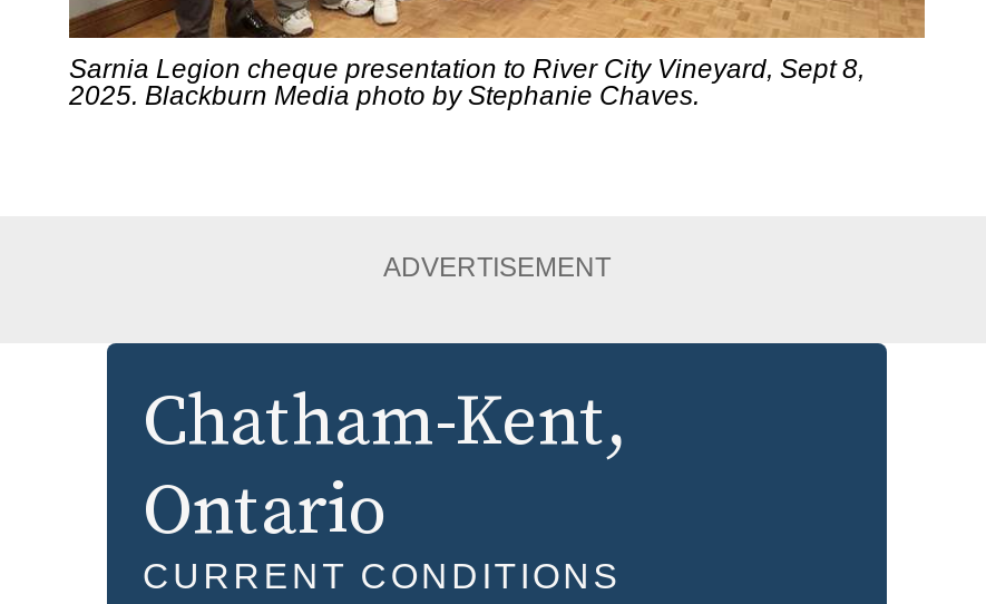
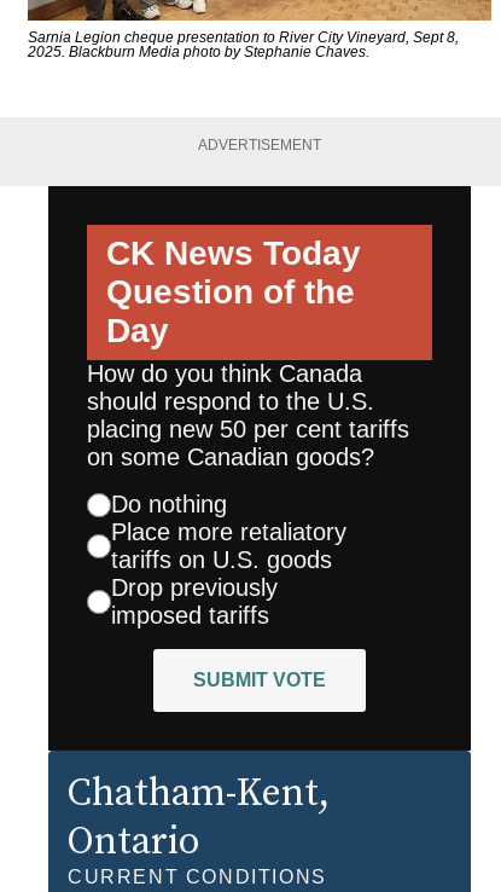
none -> [48,186,471,751] [image] | CK News Today | Question of the | Day | How do you think Canada | should respond to the U.S. | placing new 50 per cent tariffs | on some Canadian goods? | Do nothing | Place more retaliatory | tariffs on U.S. goods | Drop previously | imposed tariffs | SUBMIT VOTE

